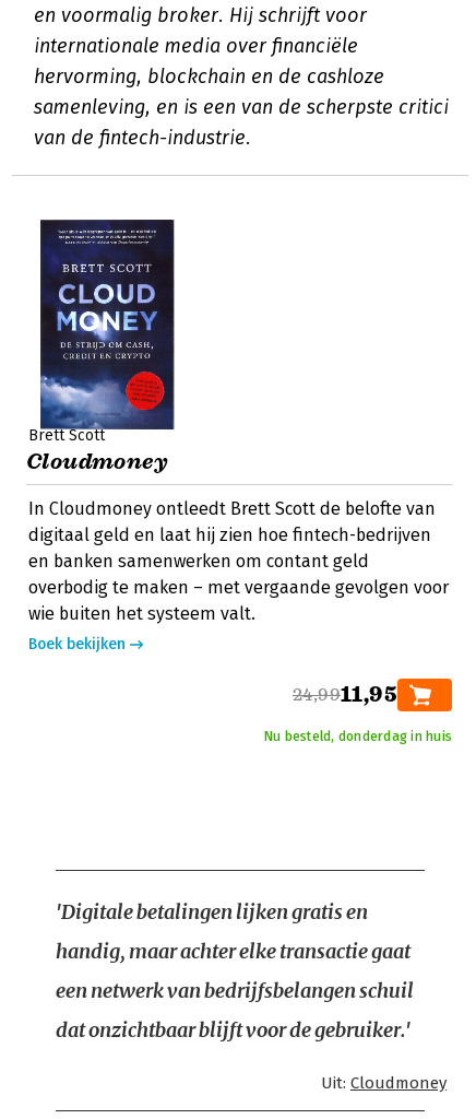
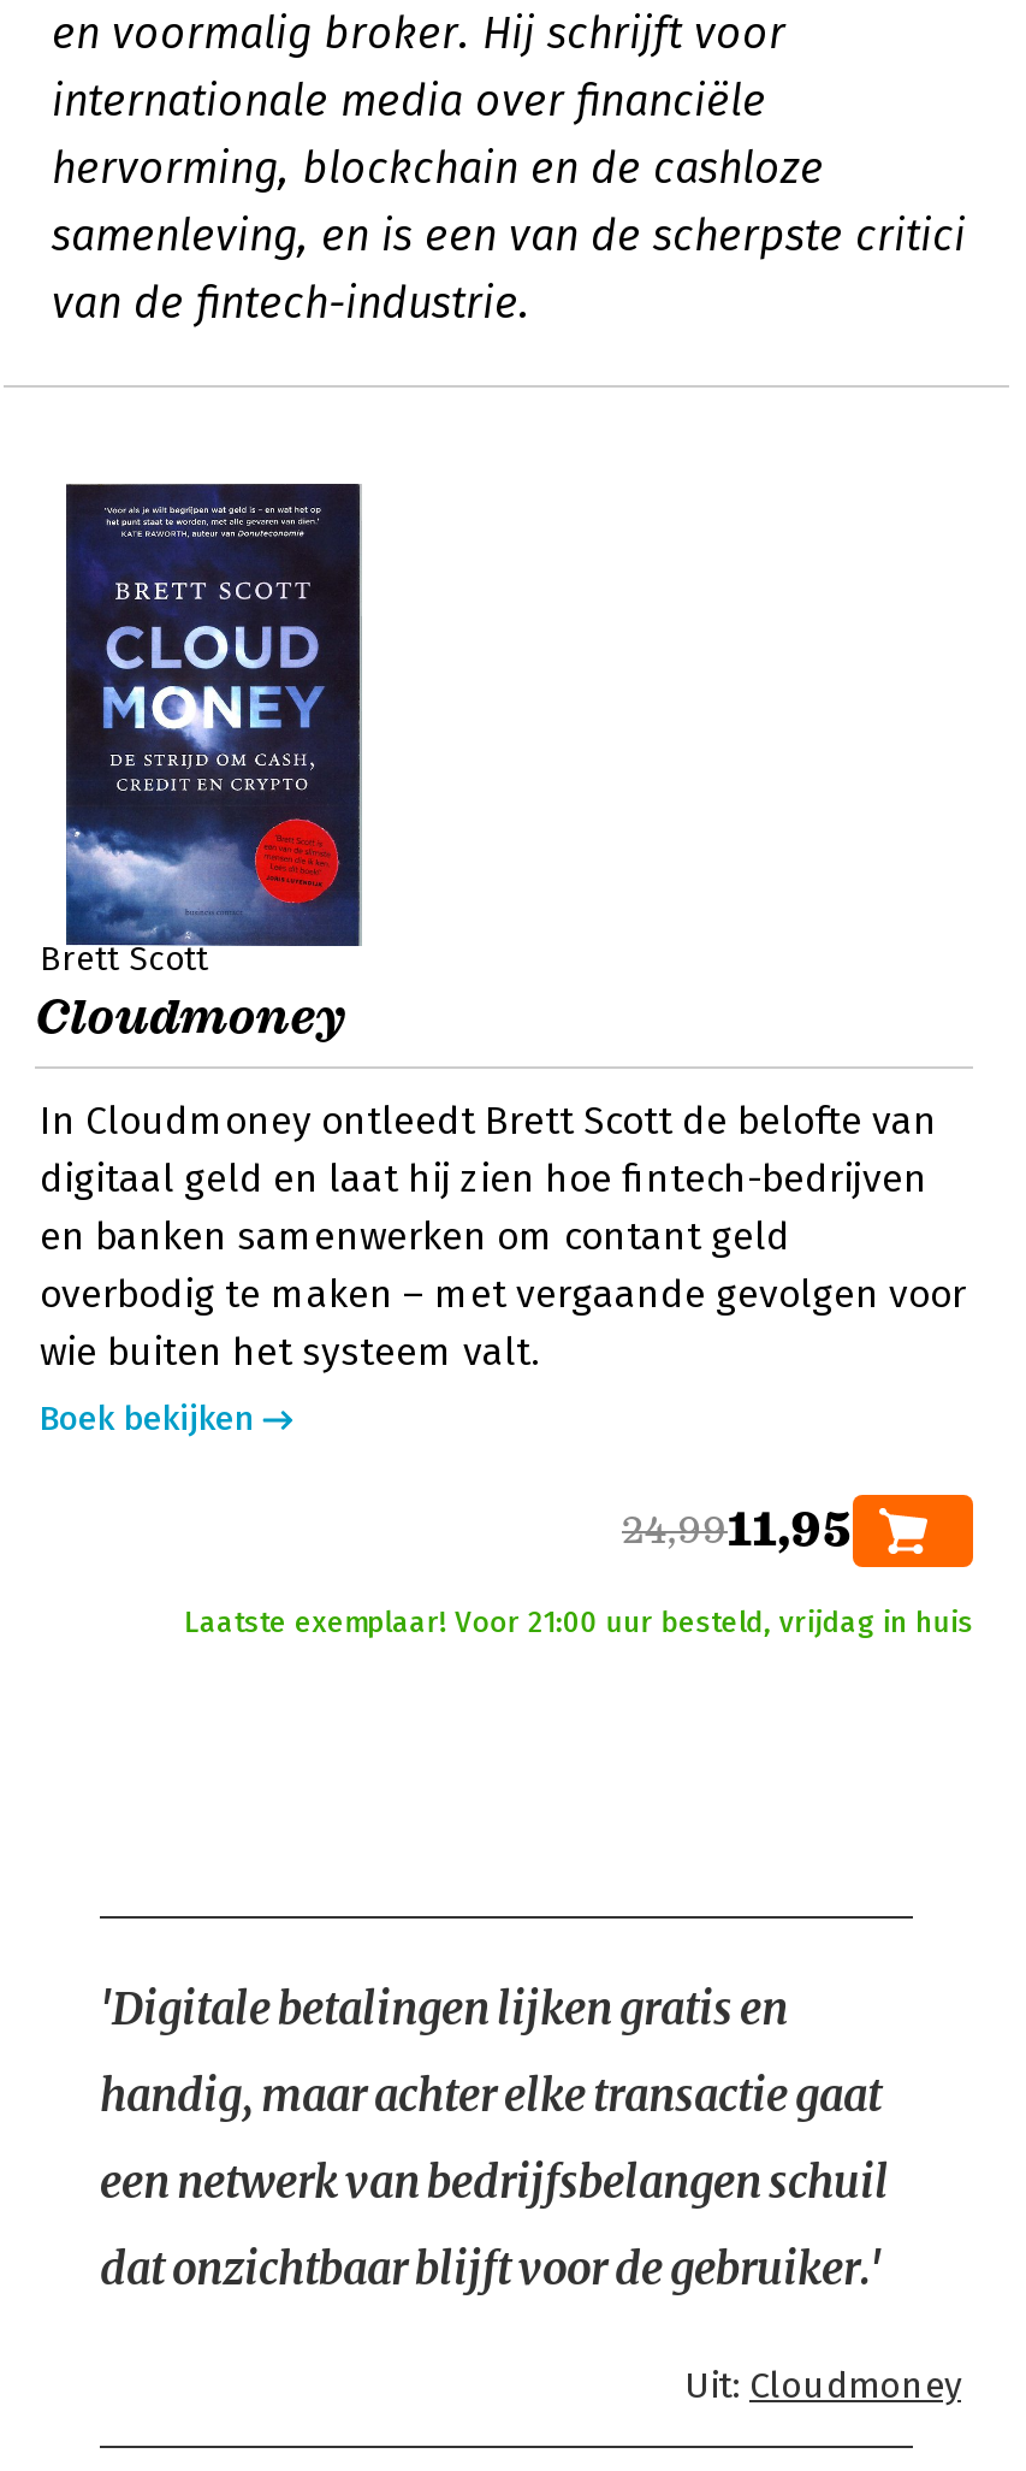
[264,729,452,744] Nu besteld, donderdag in huis -> [184,1606,973,1639] Laatste exemplaar! Voor 21:00 uur besteld, vrijdag in huis

